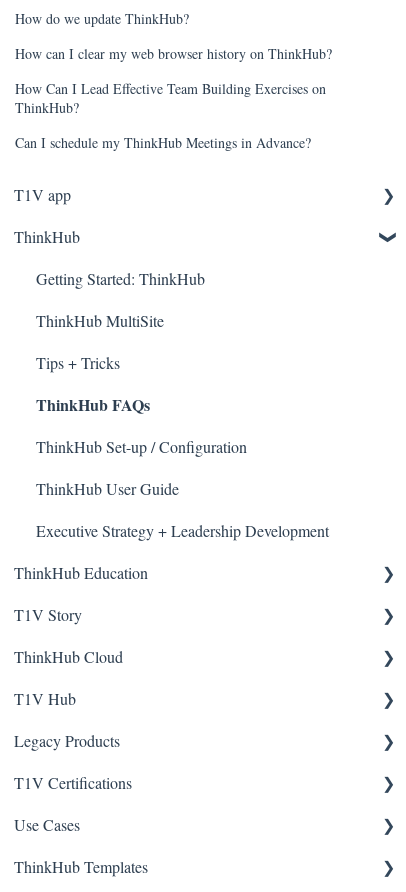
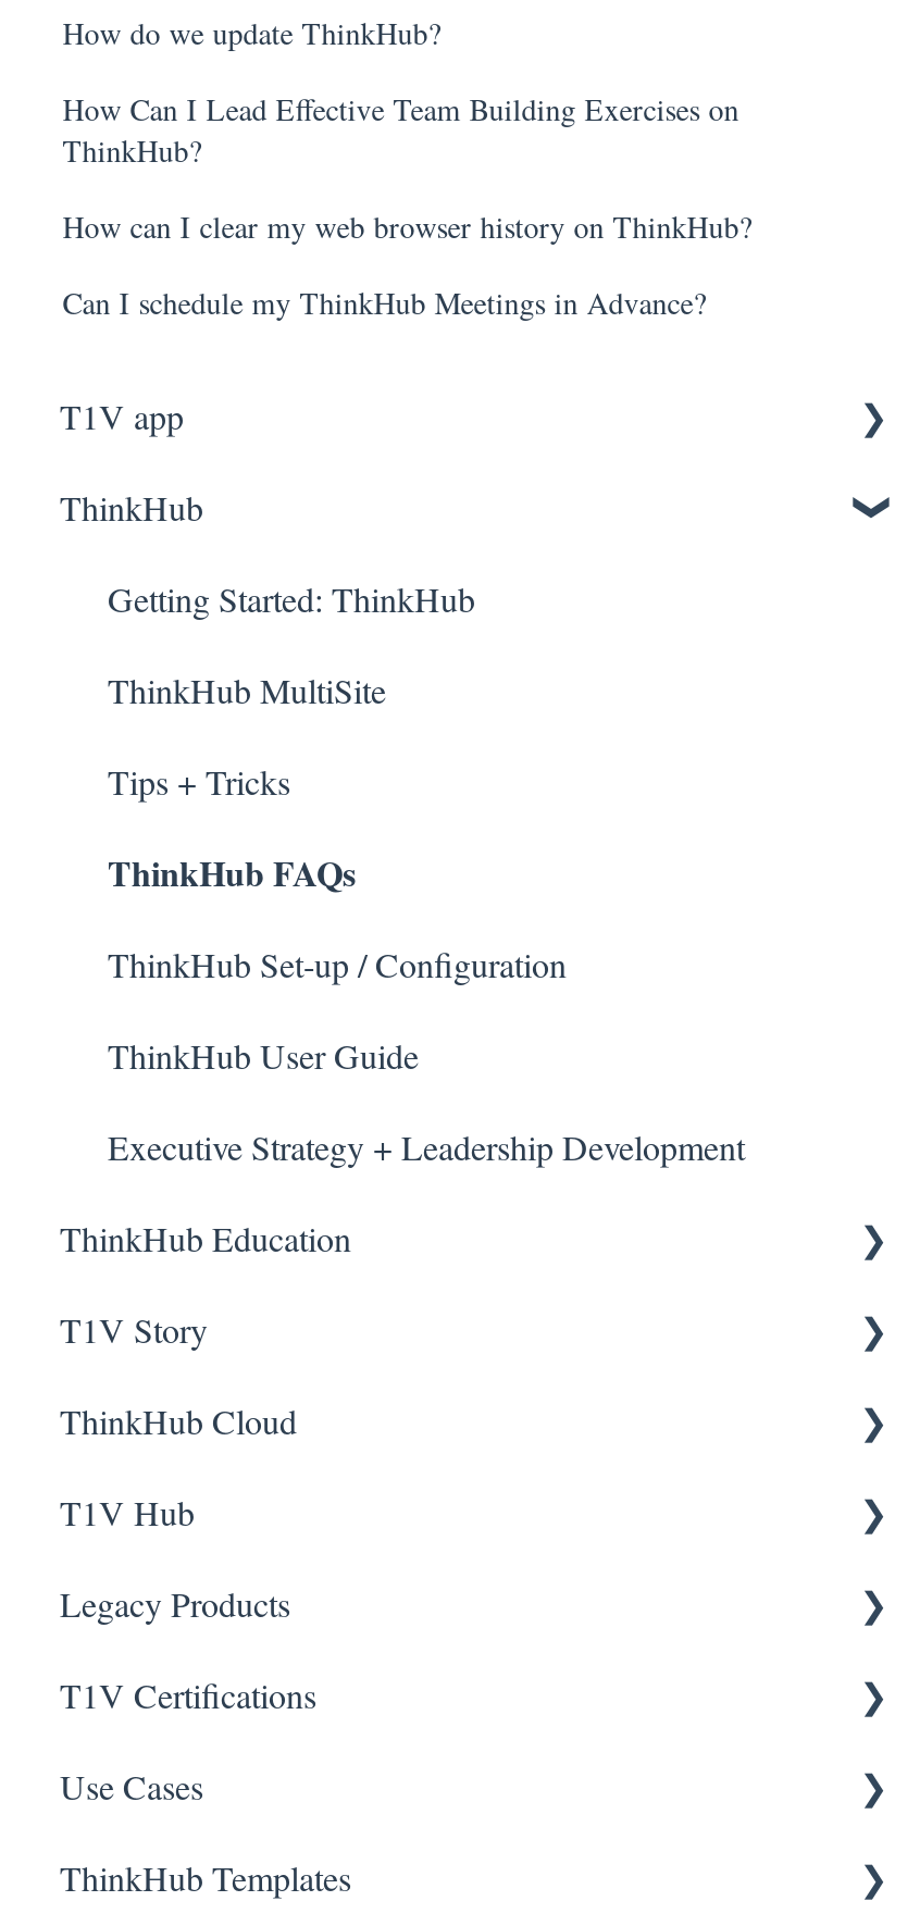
moved [15,44,332,63] -> [62,205,752,246]: How can I clear my web browser history on ThinkHub?
moved [15,79,326,117] -> [62,88,739,170]: How Can I Lead Effective Team Building Exercises on | ThinkHub?

